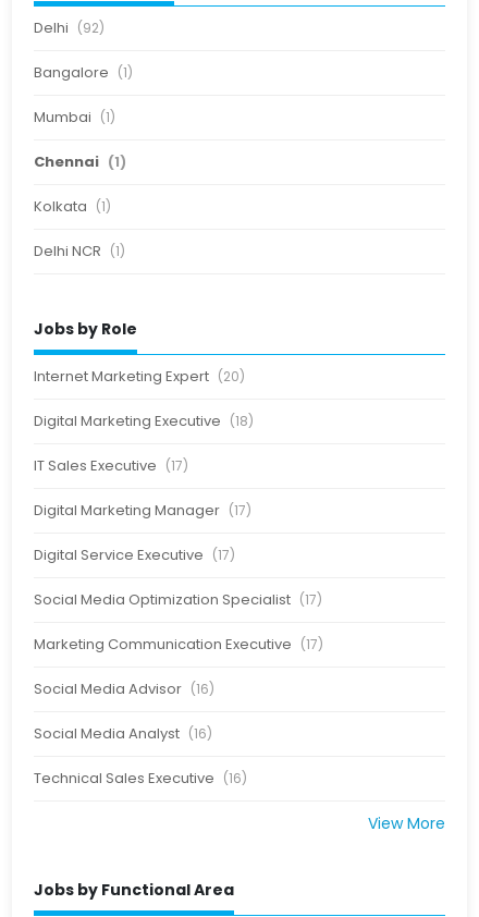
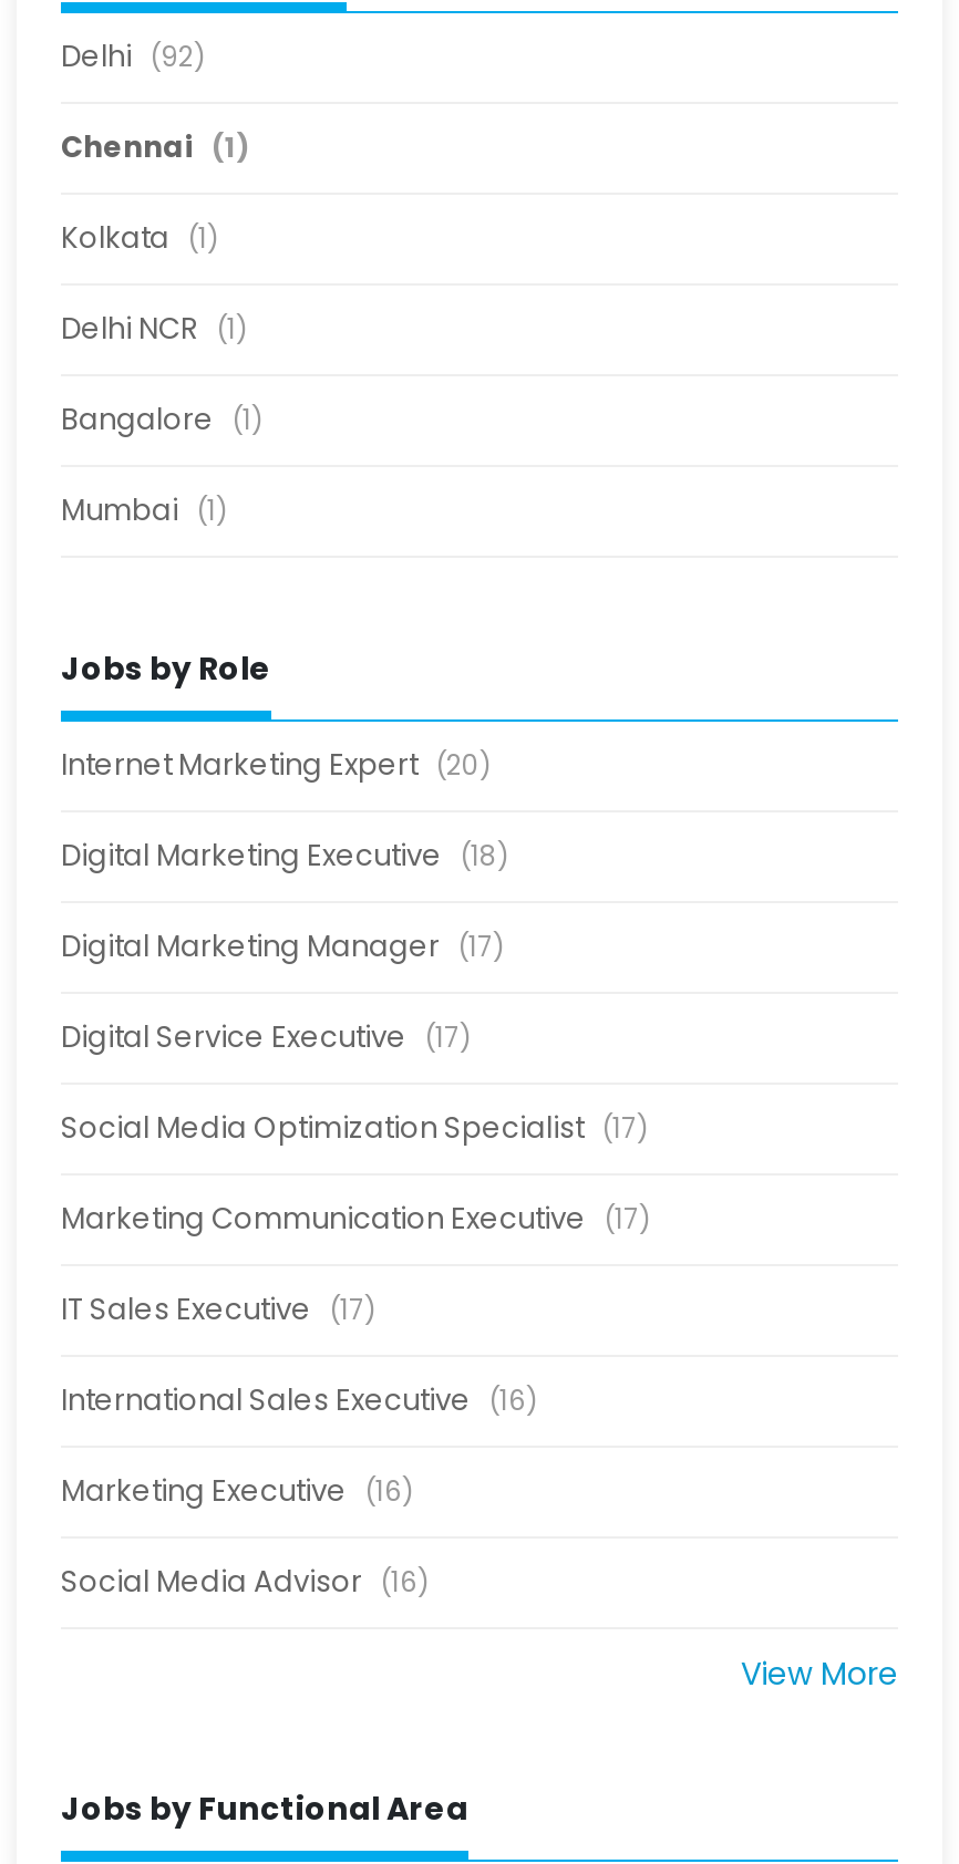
moved [34,62,133,127] -> [61,398,262,531]: Bangalore (1) | Mumbai (1)
moved [34,151,126,261] -> [61,126,249,350]: Chennai (1) | Kolkata (1) | Delhi NCR (1)
moved [34,455,188,476] -> [61,1288,375,1330]: IT Sales Executive (17)
moved [34,500,323,655] -> [61,925,650,1240]: Digital Marketing Manager (17) | Digital Service Executive (17) | Social Media Optimization Specialist (17) | Marketing Communication Executive (17)
none -> [61,1379,537,1512] International Sales Executive (16) | Marketing Executive (16)
moved [34,678,214,699] -> [61,1561,429,1603]: Social Media Advisor (16)
[34,723,247,788] Social Media Analyst (16) | Technical Sales Executive (16) -> none

